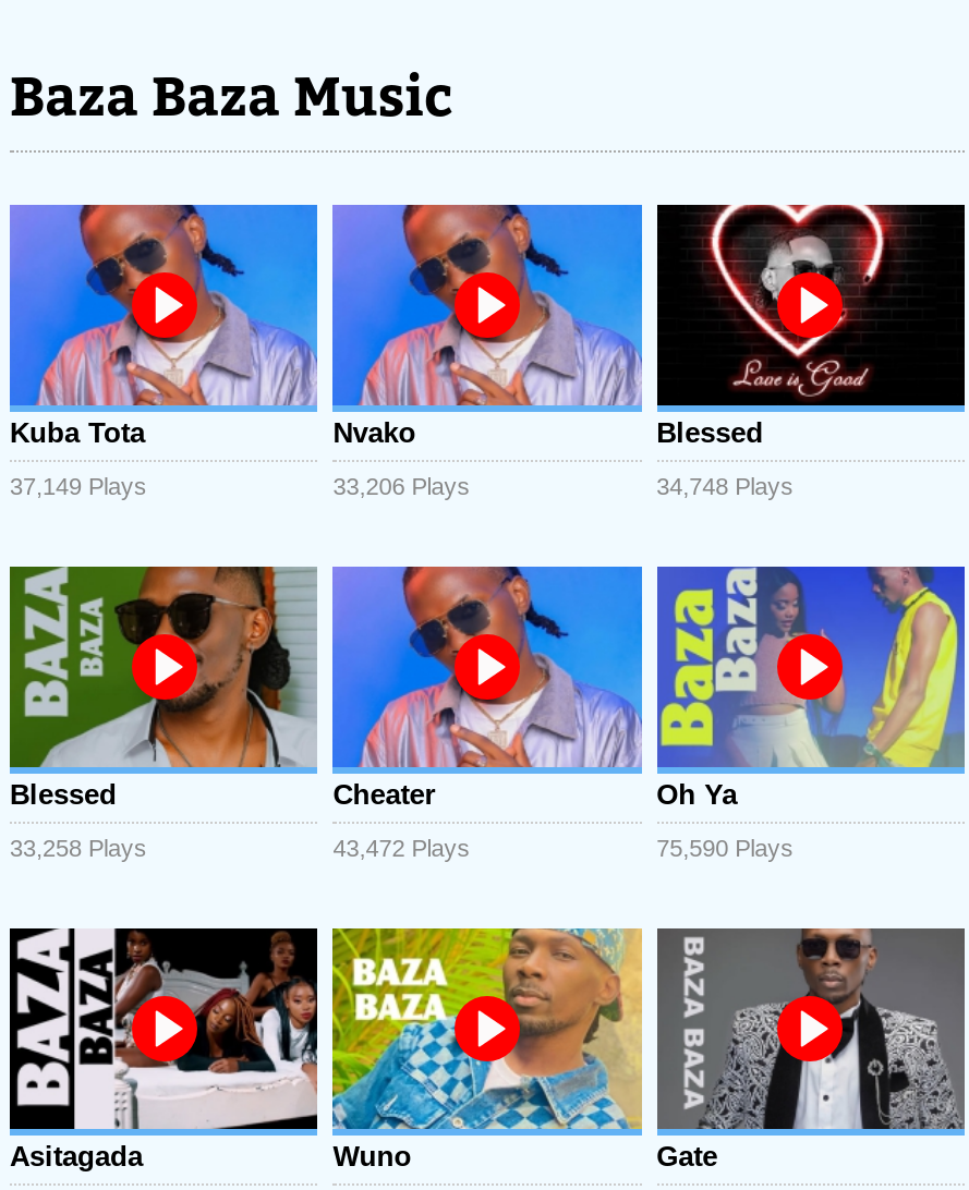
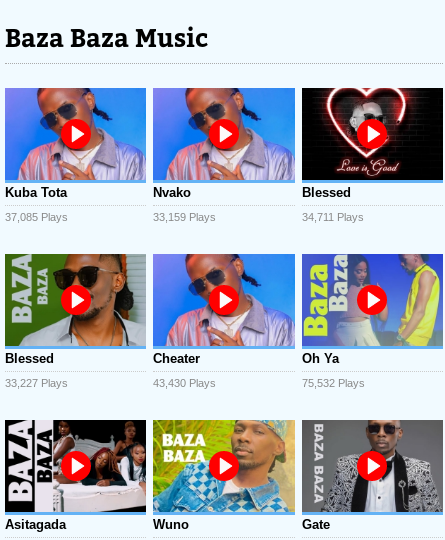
[10,473,147,499] 37,149 Plays -> [5,211,68,223] 37,085 Plays
[333,473,470,499] 33,206 Plays -> [153,211,216,223] 33,159 Plays
[656,473,794,499] 34,748 Plays -> [302,211,364,223] 34,711 Plays
[10,834,147,860] 33,258 Plays -> [5,377,68,389] 33,227 Plays
[333,834,470,860] 43,472 Plays -> [153,377,216,389] 43,430 Plays
[656,834,794,860] 75,590 Plays -> [302,377,365,389] 75,532 Plays

